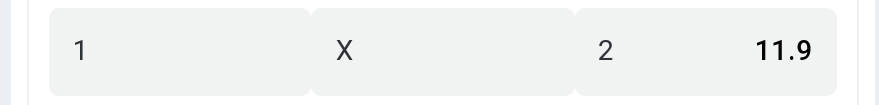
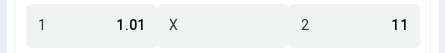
[755,34,813,66] 11.9 -> [391,17,408,33] 11
none -> [116,17,145,33] 1.01

